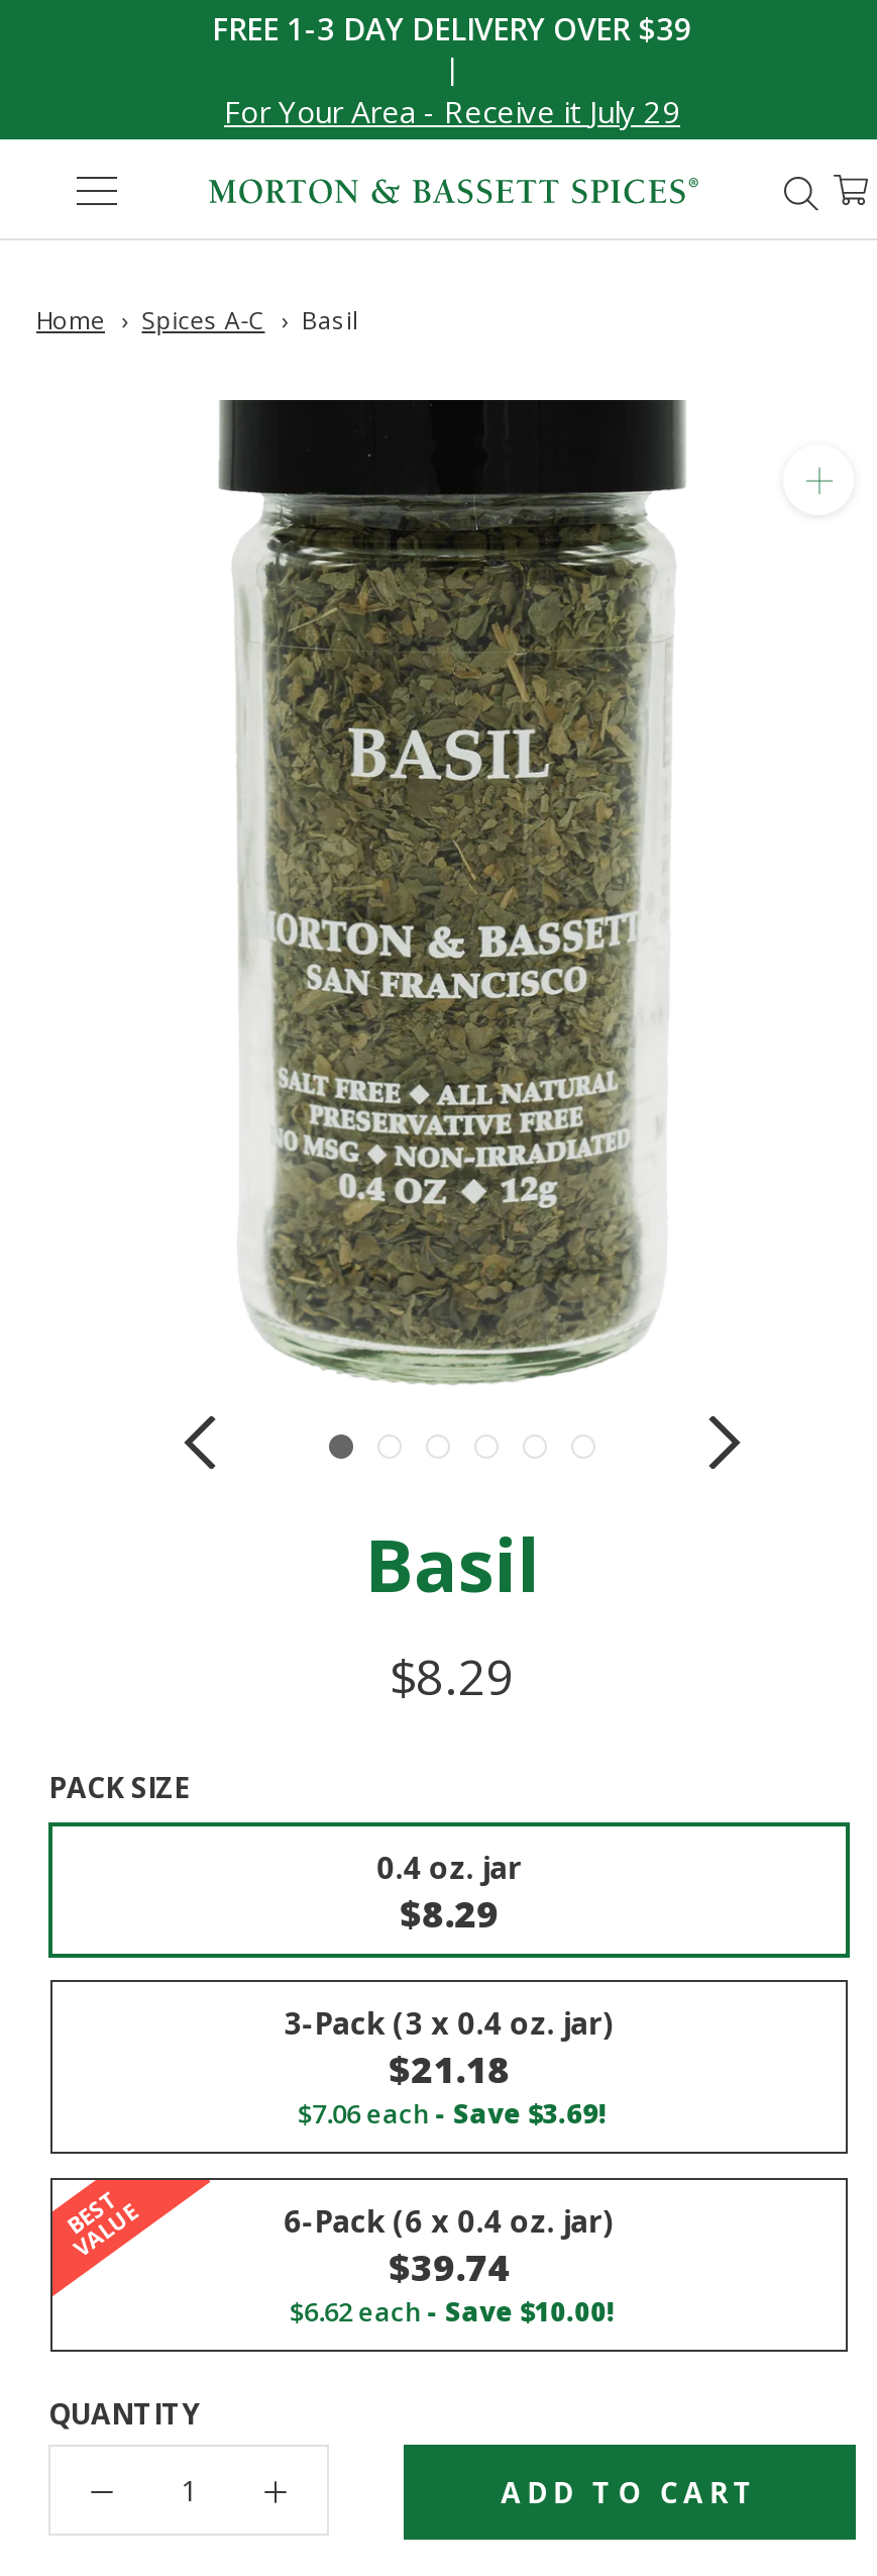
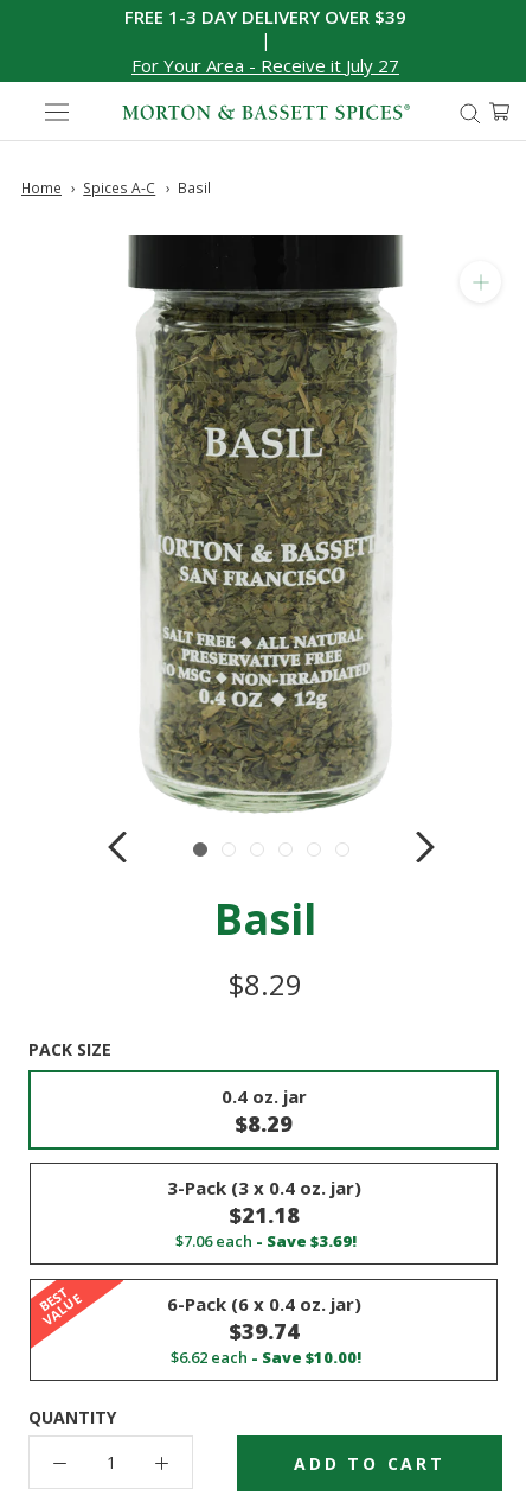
[224,91,680,131] For Your Area - Receive it July 29 -> [131,53,399,77] For Your Area - Receive it July 27

